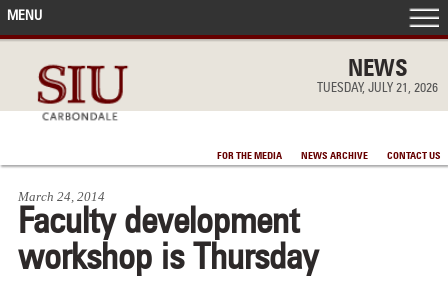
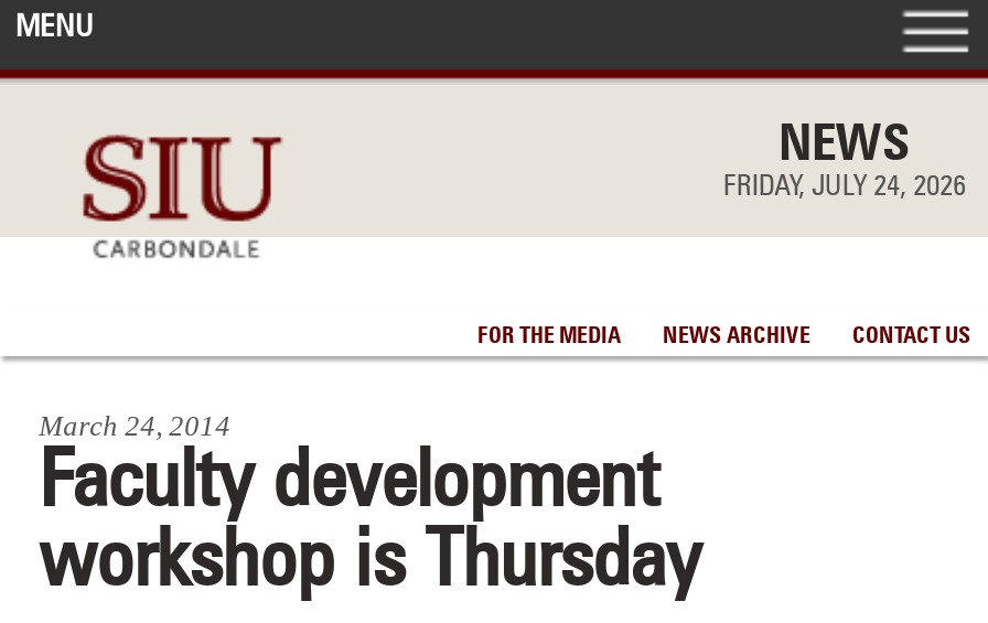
[317,82,438,95] TUESDAY, JULY 21, 2026 -> [723,174,966,202] FRIDAY, JULY 24, 2026

